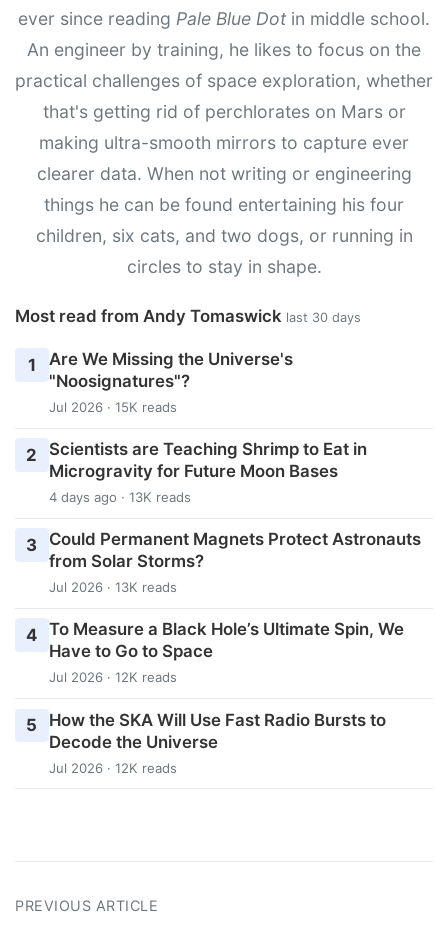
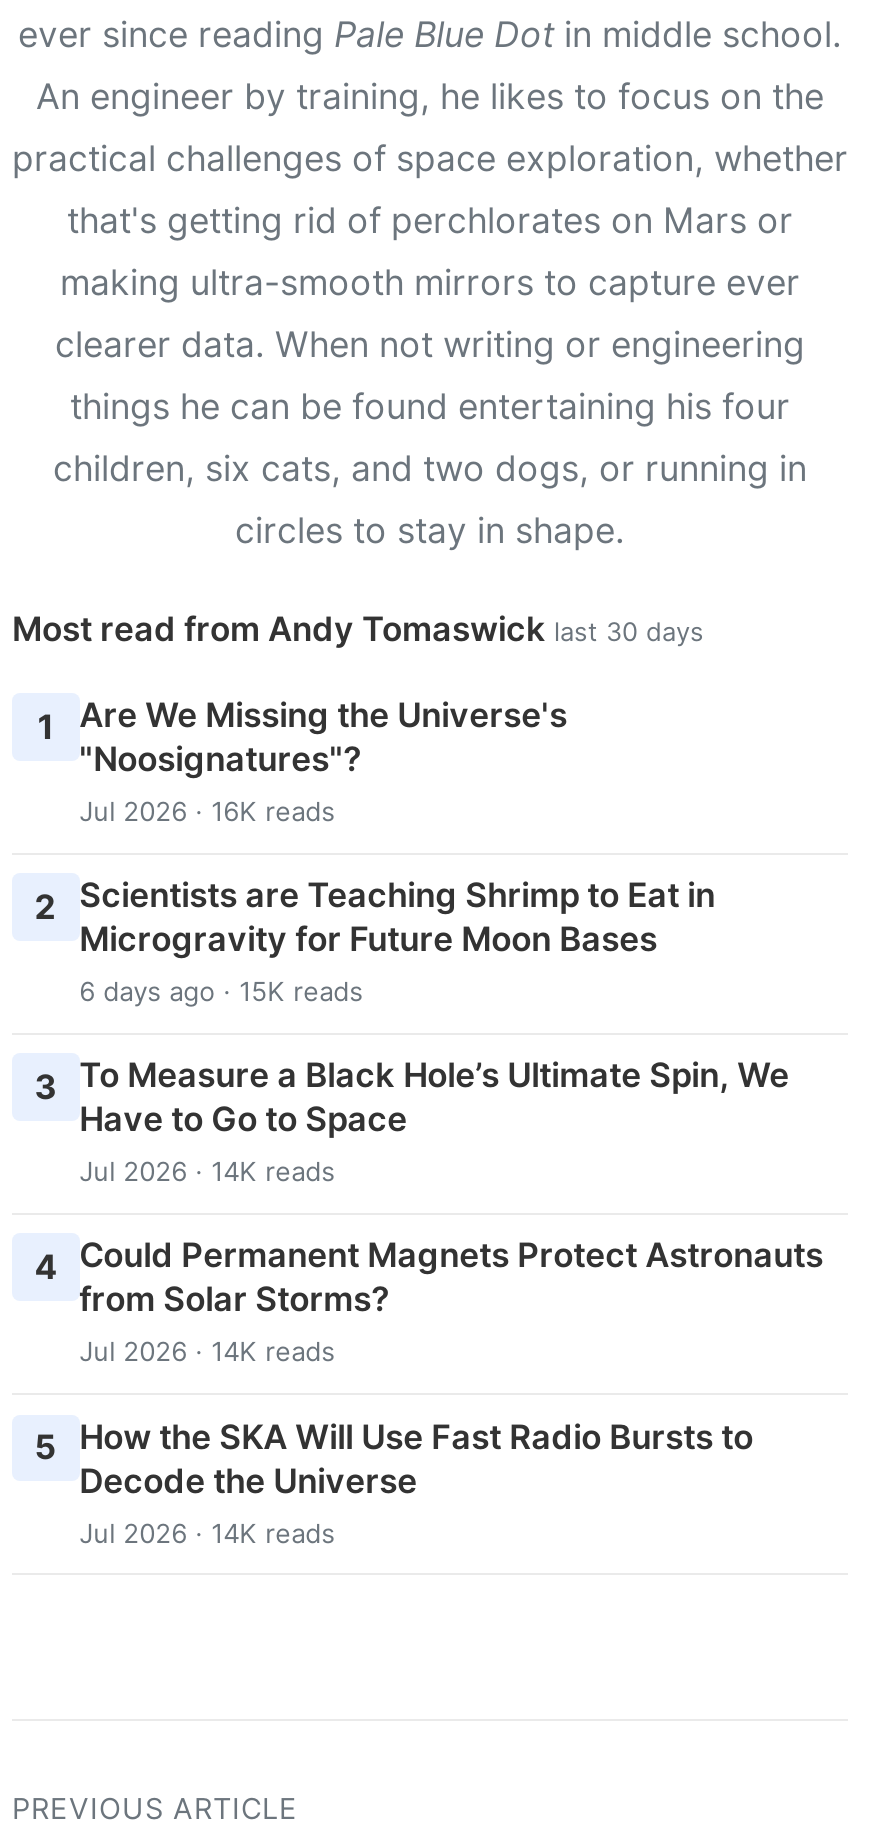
[49,399,177,415] Jul 2026 · 15K reads -> [79,795,335,827] Jul 2026 · 16K reads
[26,489,421,555] 4 days ago · 13K reads | 3 Could Permanent Magnets Protect Astronauts -> [35,975,823,1288] 6 days ago · 15K reads | 3 To Measure a Black Hole’s Ultimate Spin, We | Jul 2026 · 14K reads | 4 Could Permanent Magnets Protect Astronauts
moved [49,551,204,571] -> [79,1280,389,1320]: from Solar Storms?
[26,579,404,685] Jul 2026 · 13K reads | 4 To Measure a Black Hole’s Ultimate Spin, We | Jul 2026 · 12K reads -> [79,1336,335,1368] Jul 2026 · 14K reads
moved [49,641,213,661] -> [79,1100,407,1140]: Have to Go to Space
[49,760,177,776] Jul 2026 · 12K reads -> [79,1516,335,1548] Jul 2026 · 14K reads

